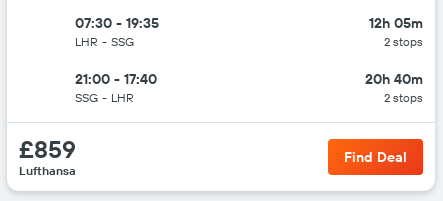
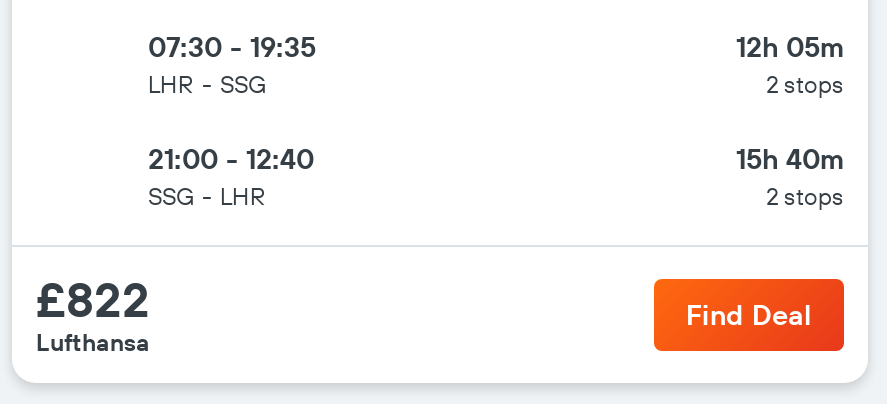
[75,70,157,88] 21:00 - 17:40 -> [148,141,314,177] 21:00 - 12:40
[365,70,423,88] 20h 40m -> [736,141,844,177] 15h 40m
[19,134,76,164] £859 -> [36,269,150,329] £822

